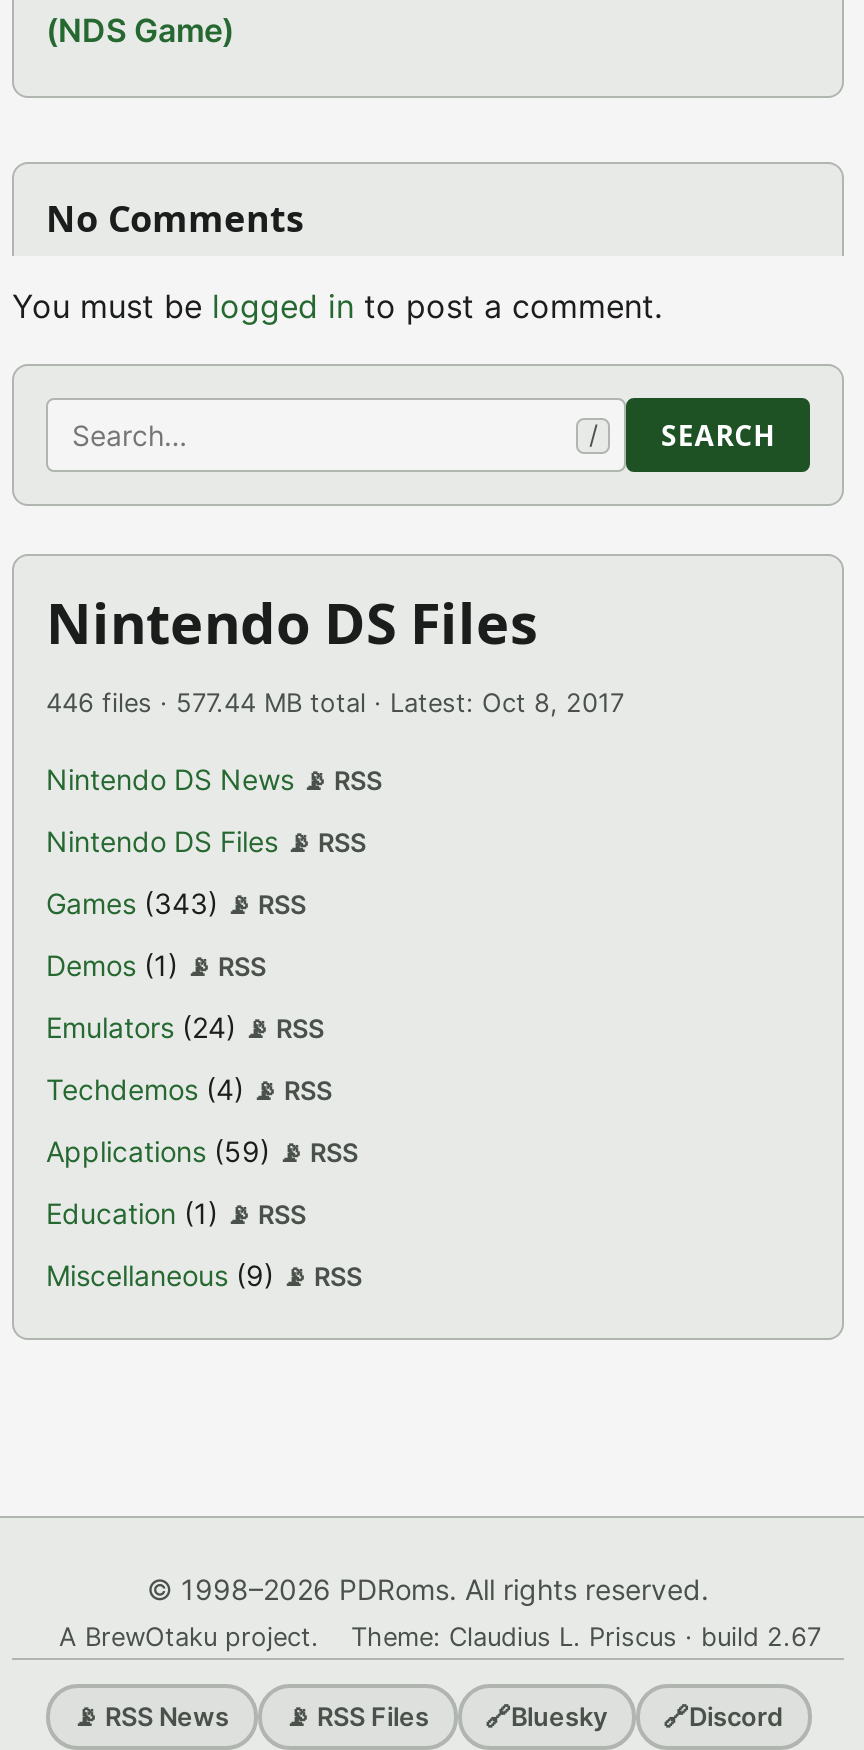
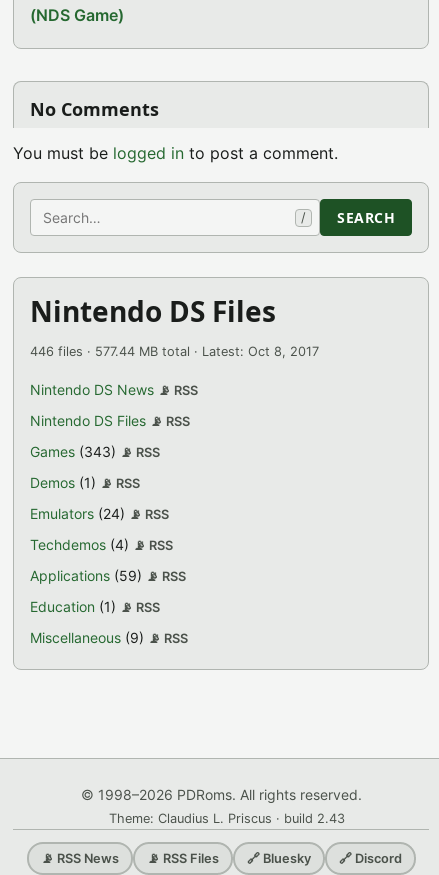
[59,1622,821,1652] A BrewOtaku project. | Theme: Claudius L. Priscus · build 2.67 -> [109,811,345,826] Theme: Claudius L. Priscus · build 2.43

